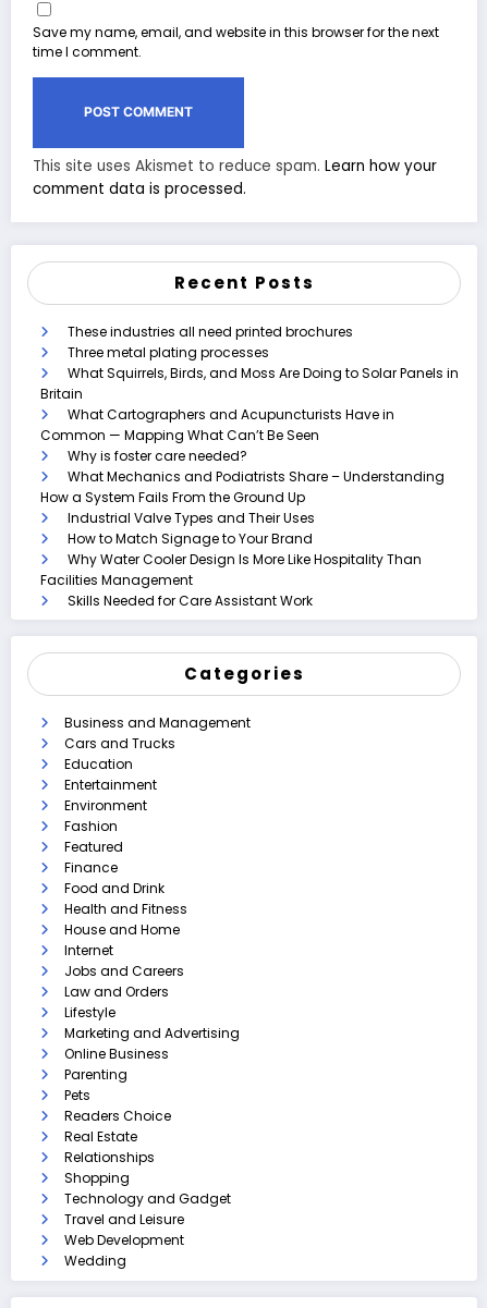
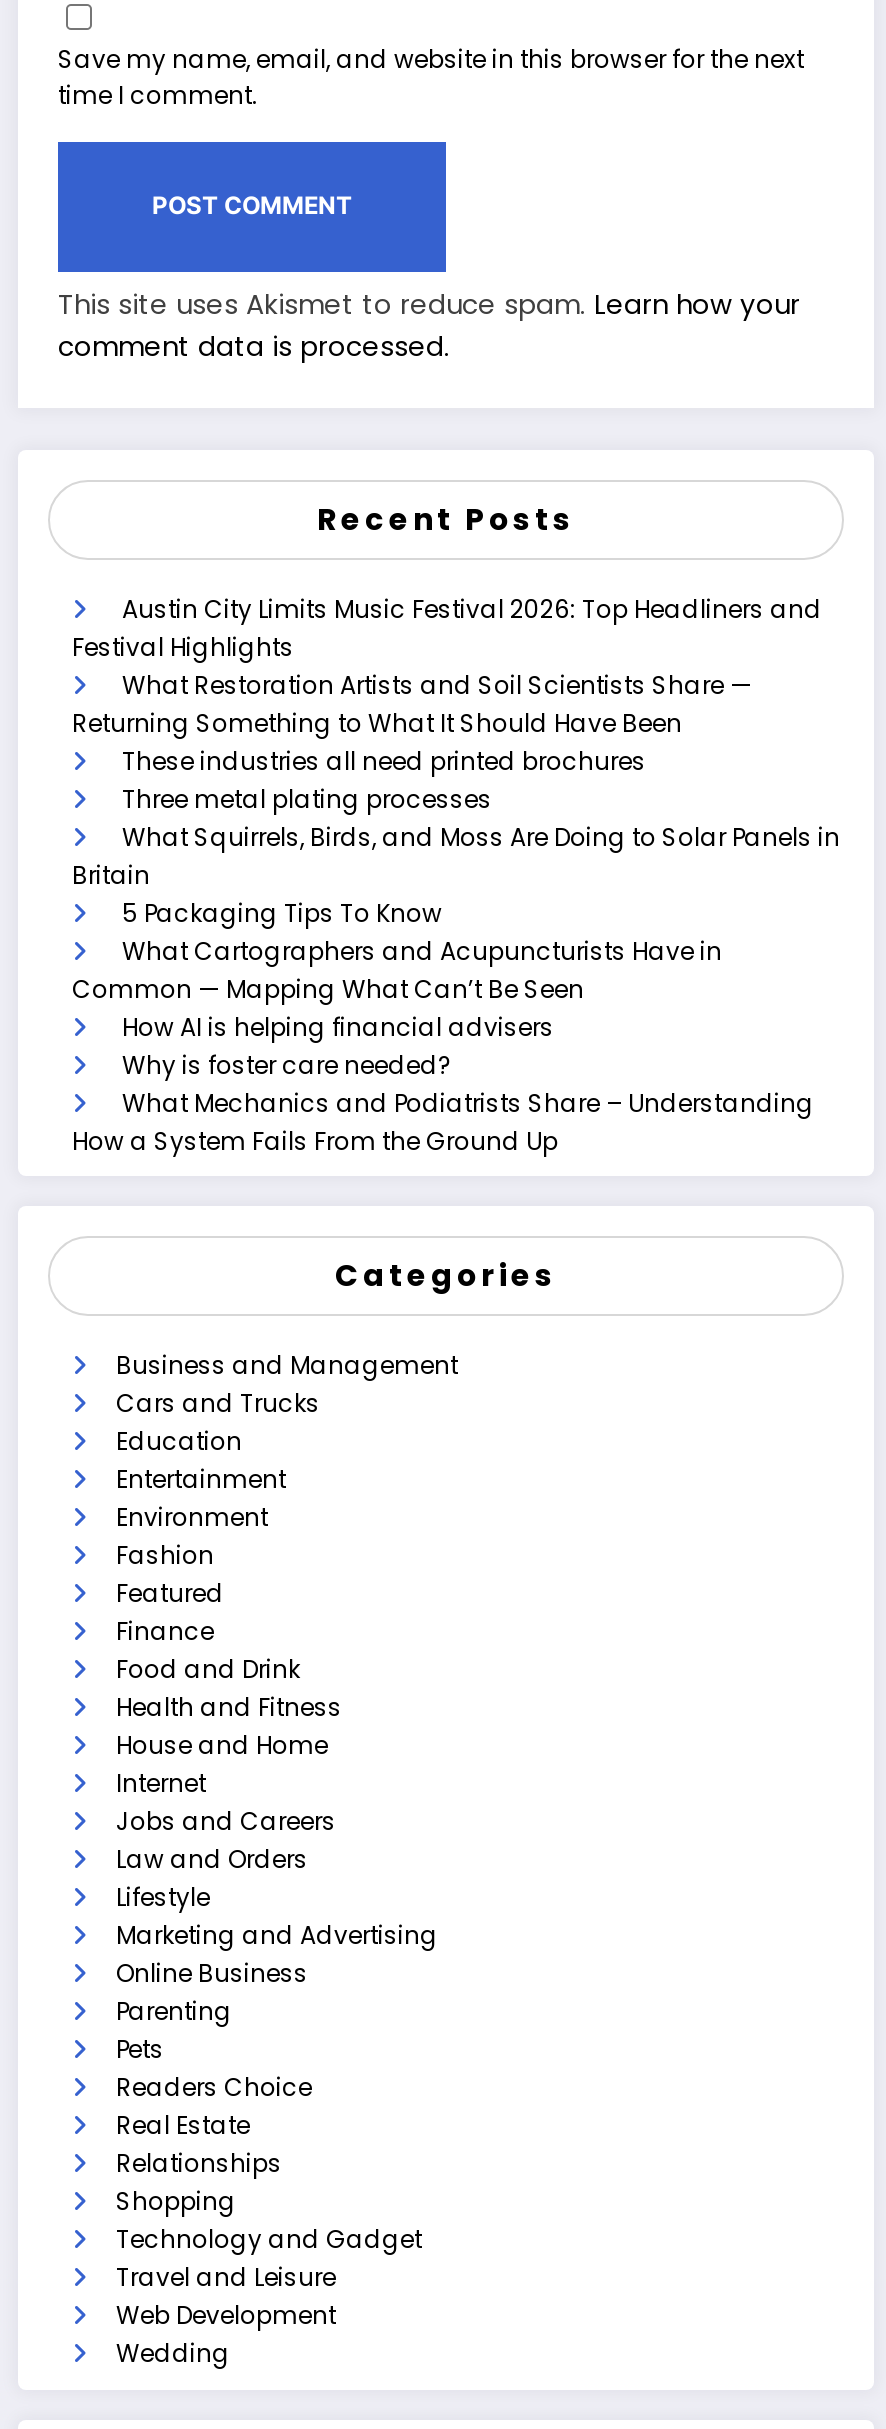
none -> [72,592,822,740] Austin City Limits Music Festival 2026: Top Headliners and | Festival Highlights | What Restoration Artists and Soil Scientists Share — | Returning Something to What It Should Have Been
moved [40,322,459,403] -> [72,744,840,892]: These industries all need printed brochures | Three metal plating processes | What Squirrels, Birds, and Moss Are Doing to Solar Panels in | Britain
moved [40,405,394,444] -> [72,934,722,1006]: What Cartographers and Acupuncturists Have in | Common — Mapping What Can’t Be Seen
none -> [122,896,442,930] 5 Packaging Tips To Know
moved [40,446,445,506] -> [72,1048,814,1158]: Why is foster care needed? | What Mechanics and Podiatrists Share – Understanding | How a System Fails From the Ground Up
none -> [122,1010,554,1044] How AI is helping financial advisers
[40,508,422,610] Industrial Valve Types and Their Uses | How to Match Signage to Your Brand | Why Water Cooler Design Is More Like Hospitality Than | Facilities Management | Skills Needed for Care Assistant Work -> none

